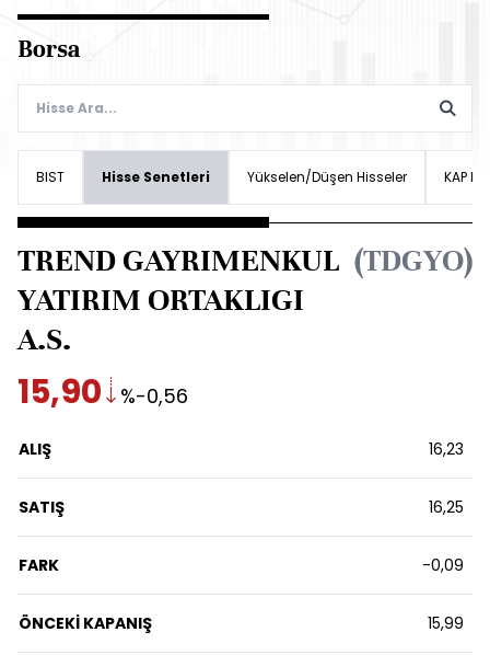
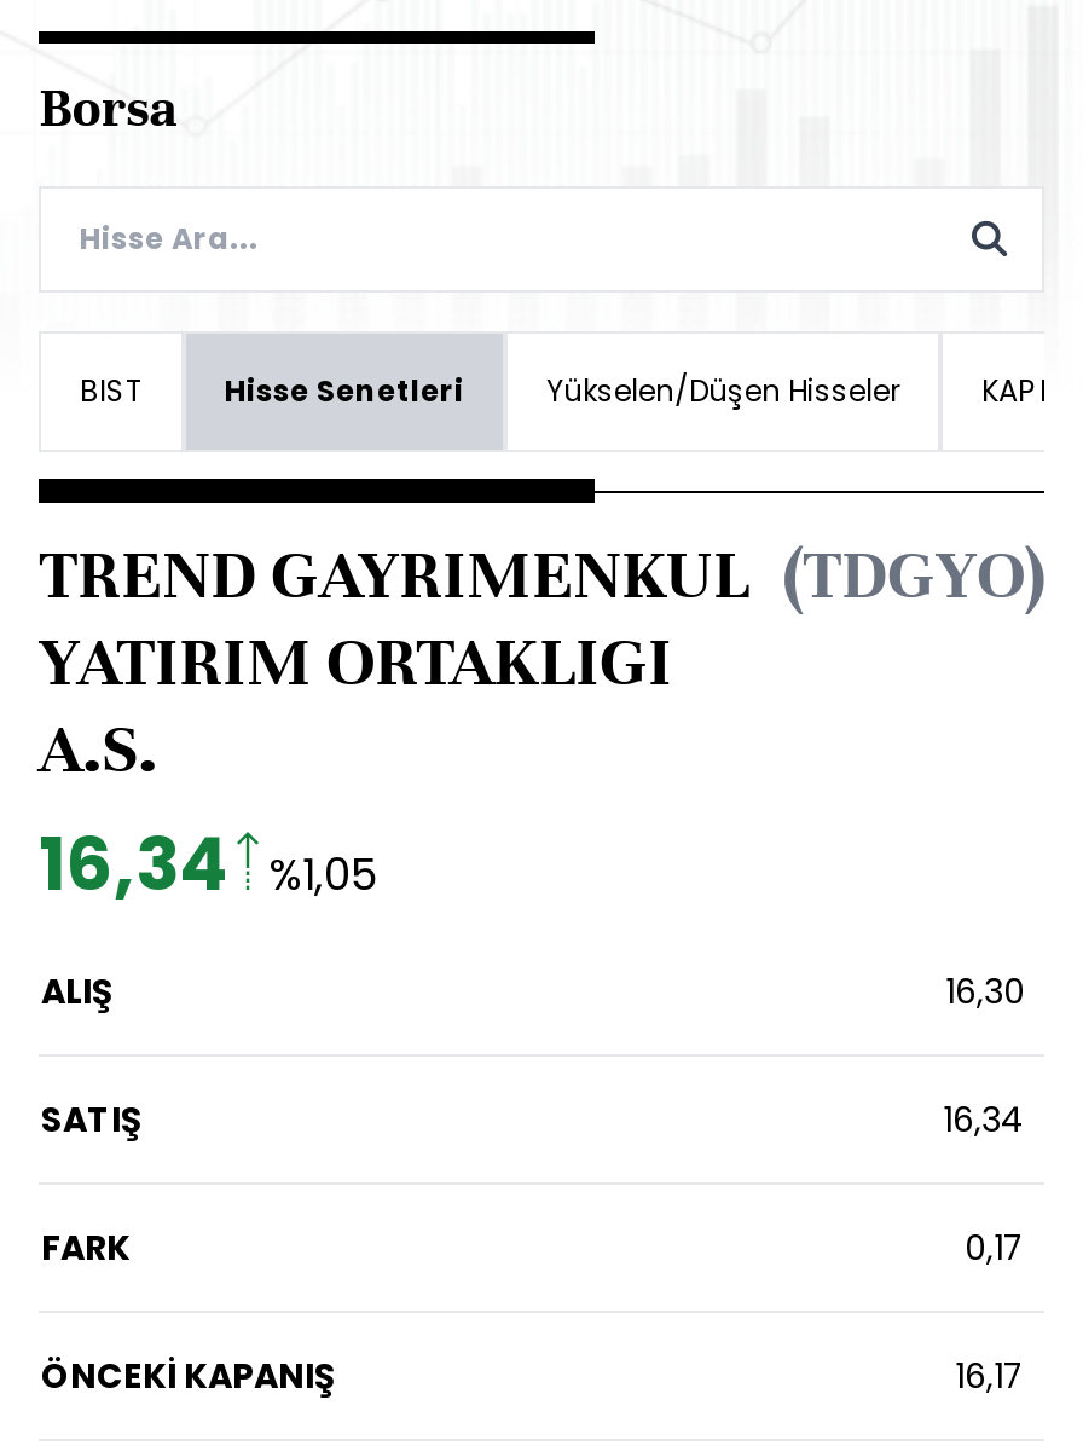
[17,369,102,415] 15,90 -> [39,815,227,916] 16,34
[120,382,188,410] %-0,56 -> [268,844,380,904] %1,05
[429,438,464,460] 16,23 -> [945,967,1025,1016] 16,30
[429,496,464,518] 16,25 -> [943,1095,1025,1144] 16,34
[422,554,464,576] -0,09 -> [965,1224,1025,1272] 0,17
[428,612,464,634] 15,99 -> [955,1352,1025,1400] 16,17

